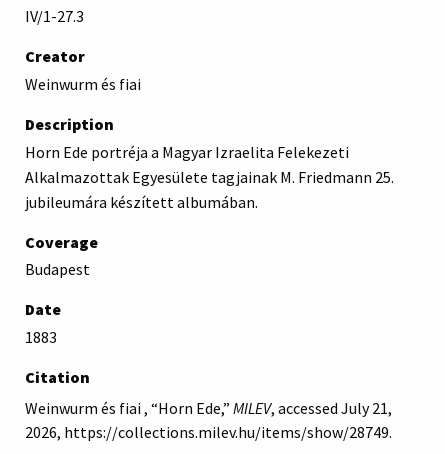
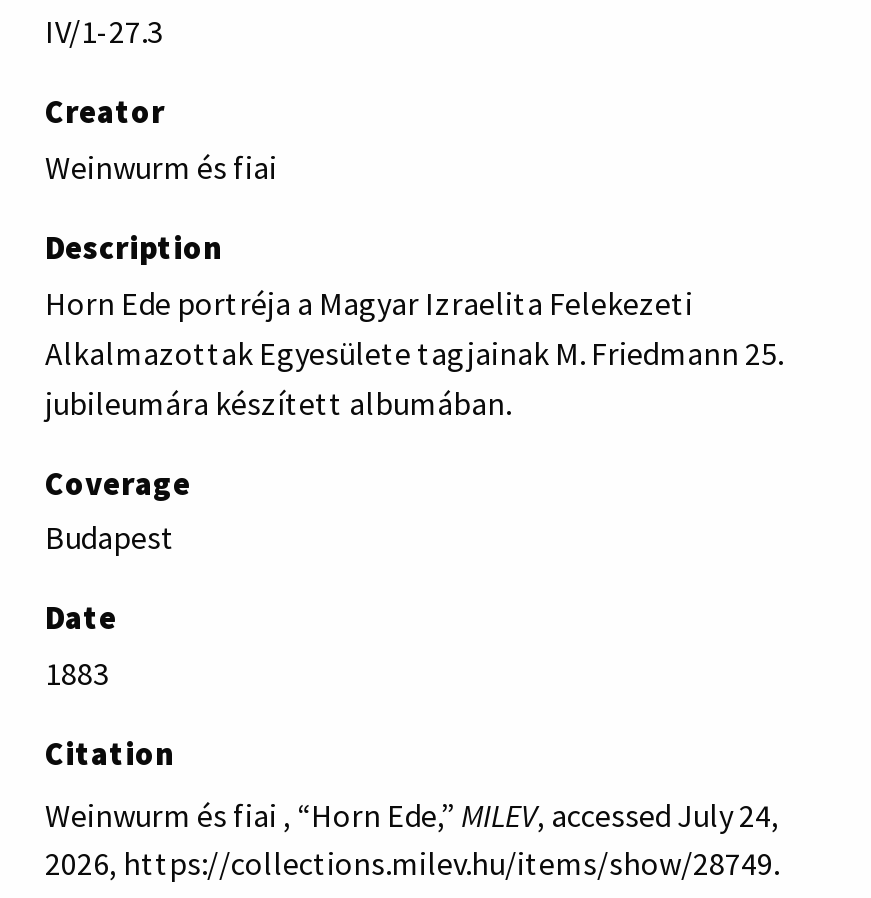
[25,398,392,418] Weinwurm és fiai , “Horn Ede,” MILEV, accessed July 21, -> [45,795,779,835] Weinwurm és fiai , “Horn Ede,” MILEV, accessed July 24,

